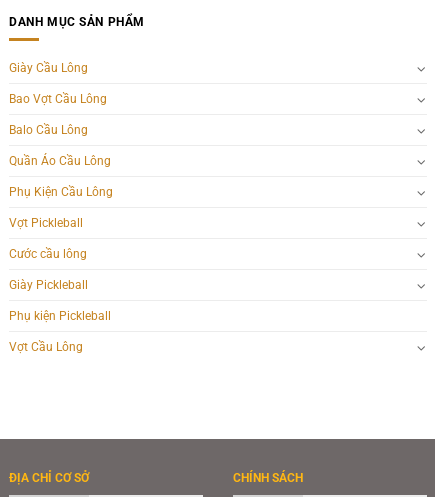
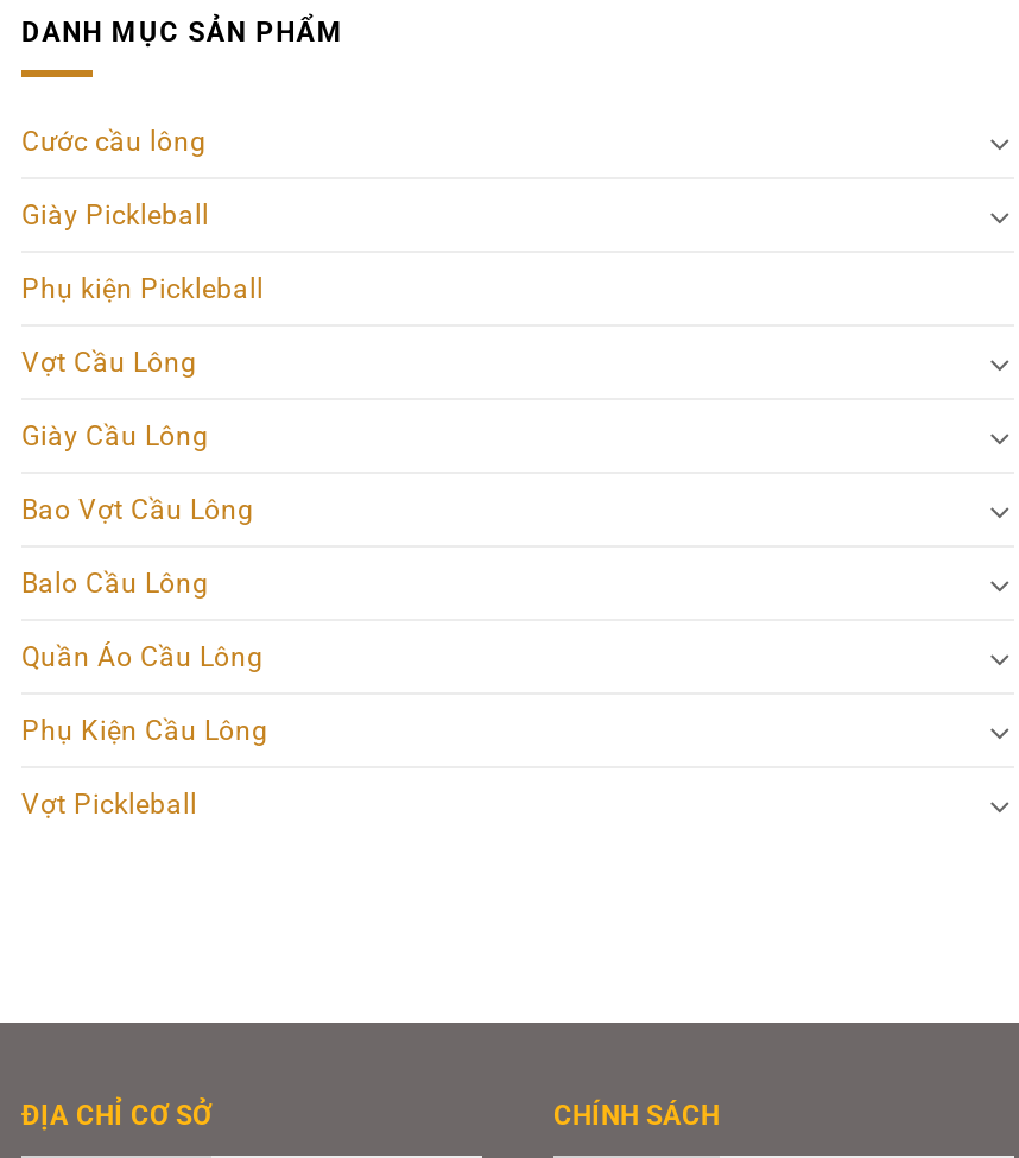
moved [9,61,113,230] -> [21,419,268,820]: Giày Cầu Lông | Bao Vợt Cầu Lông | Balo Cầu Lông | Quần Áo Cầu Lông | Phụ Kiện Cầu Lông | Vợt Pickleball
moved [9,247,111,354] -> [21,124,264,379]: Cước cầu lông | Giày Pickleball | Phụ kiện Pickleball | Vợt Cầu Lông

